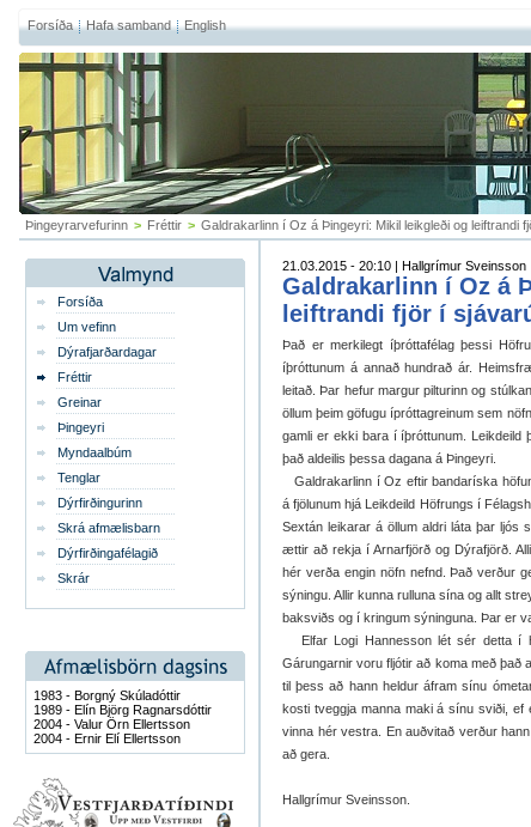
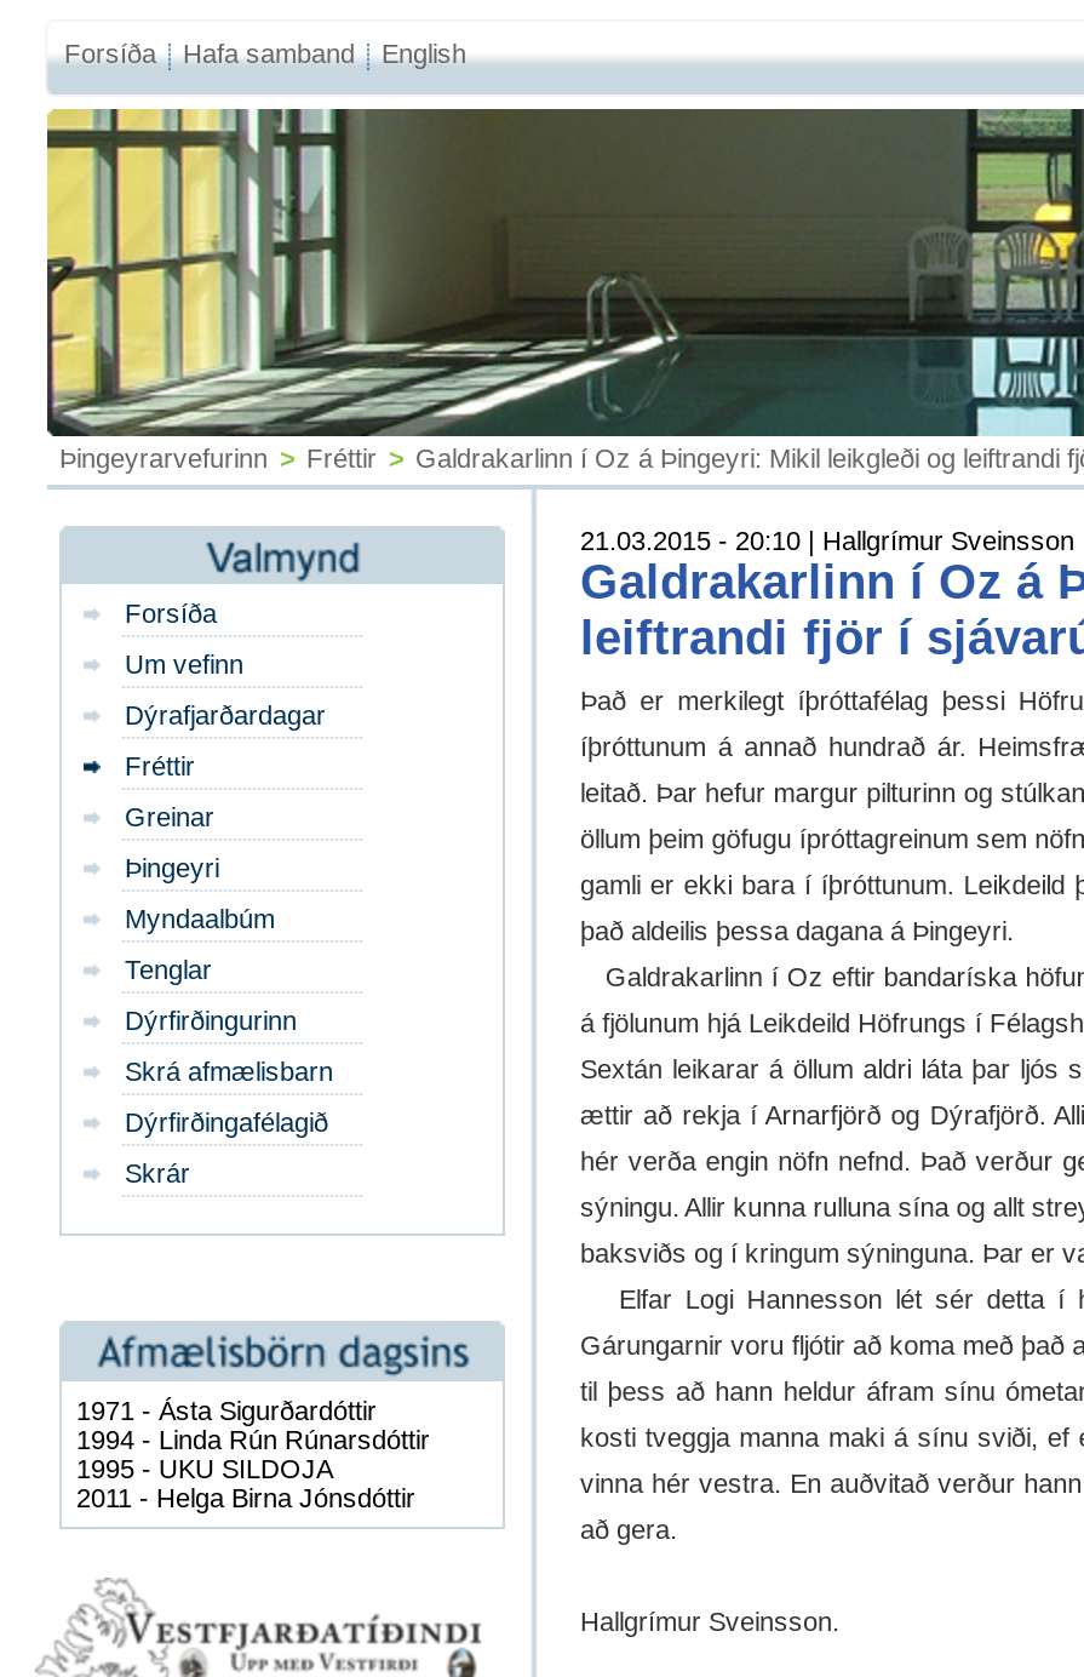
[33,688,212,746] 1983 - Borgný Skúladóttir | 1989 - Elín Björg Ragnarsdóttir | 2004 - Valur Örn Ellertsson | 2004 - Ernir Elí Ellertsson -> [76,1396,430,1512] 1971 - Ásta Sigurðardóttir | 1994 - Linda Rún Rúnarsdóttir | 1995 - UKU SILDOJA | 2011 - Helga Birna Jónsdóttir

